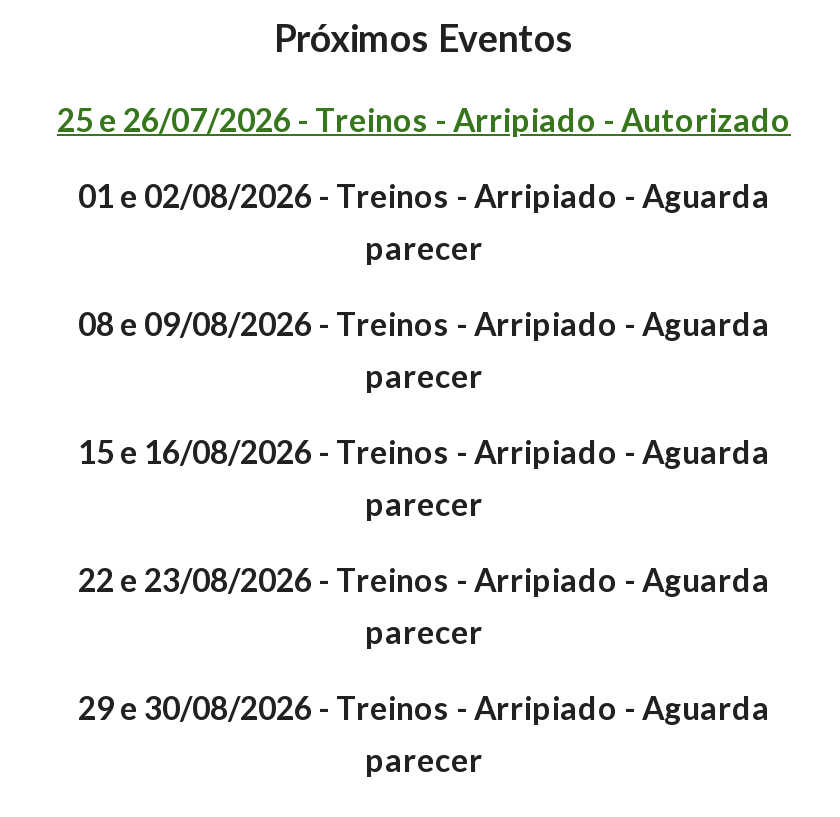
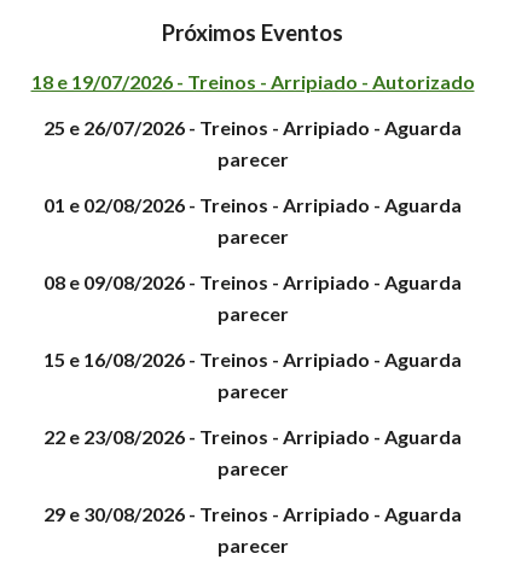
[57,99,791,137] 25 e 26/07/2026 - Treinos - Arripiado - Autorizado -> [31,70,474,170] 18 e 19/07/2026 - Treinos - Arripiado - Autorizado | 25 e 26/07/2026 - Treinos - Arripiado - Aguarda | parecer

